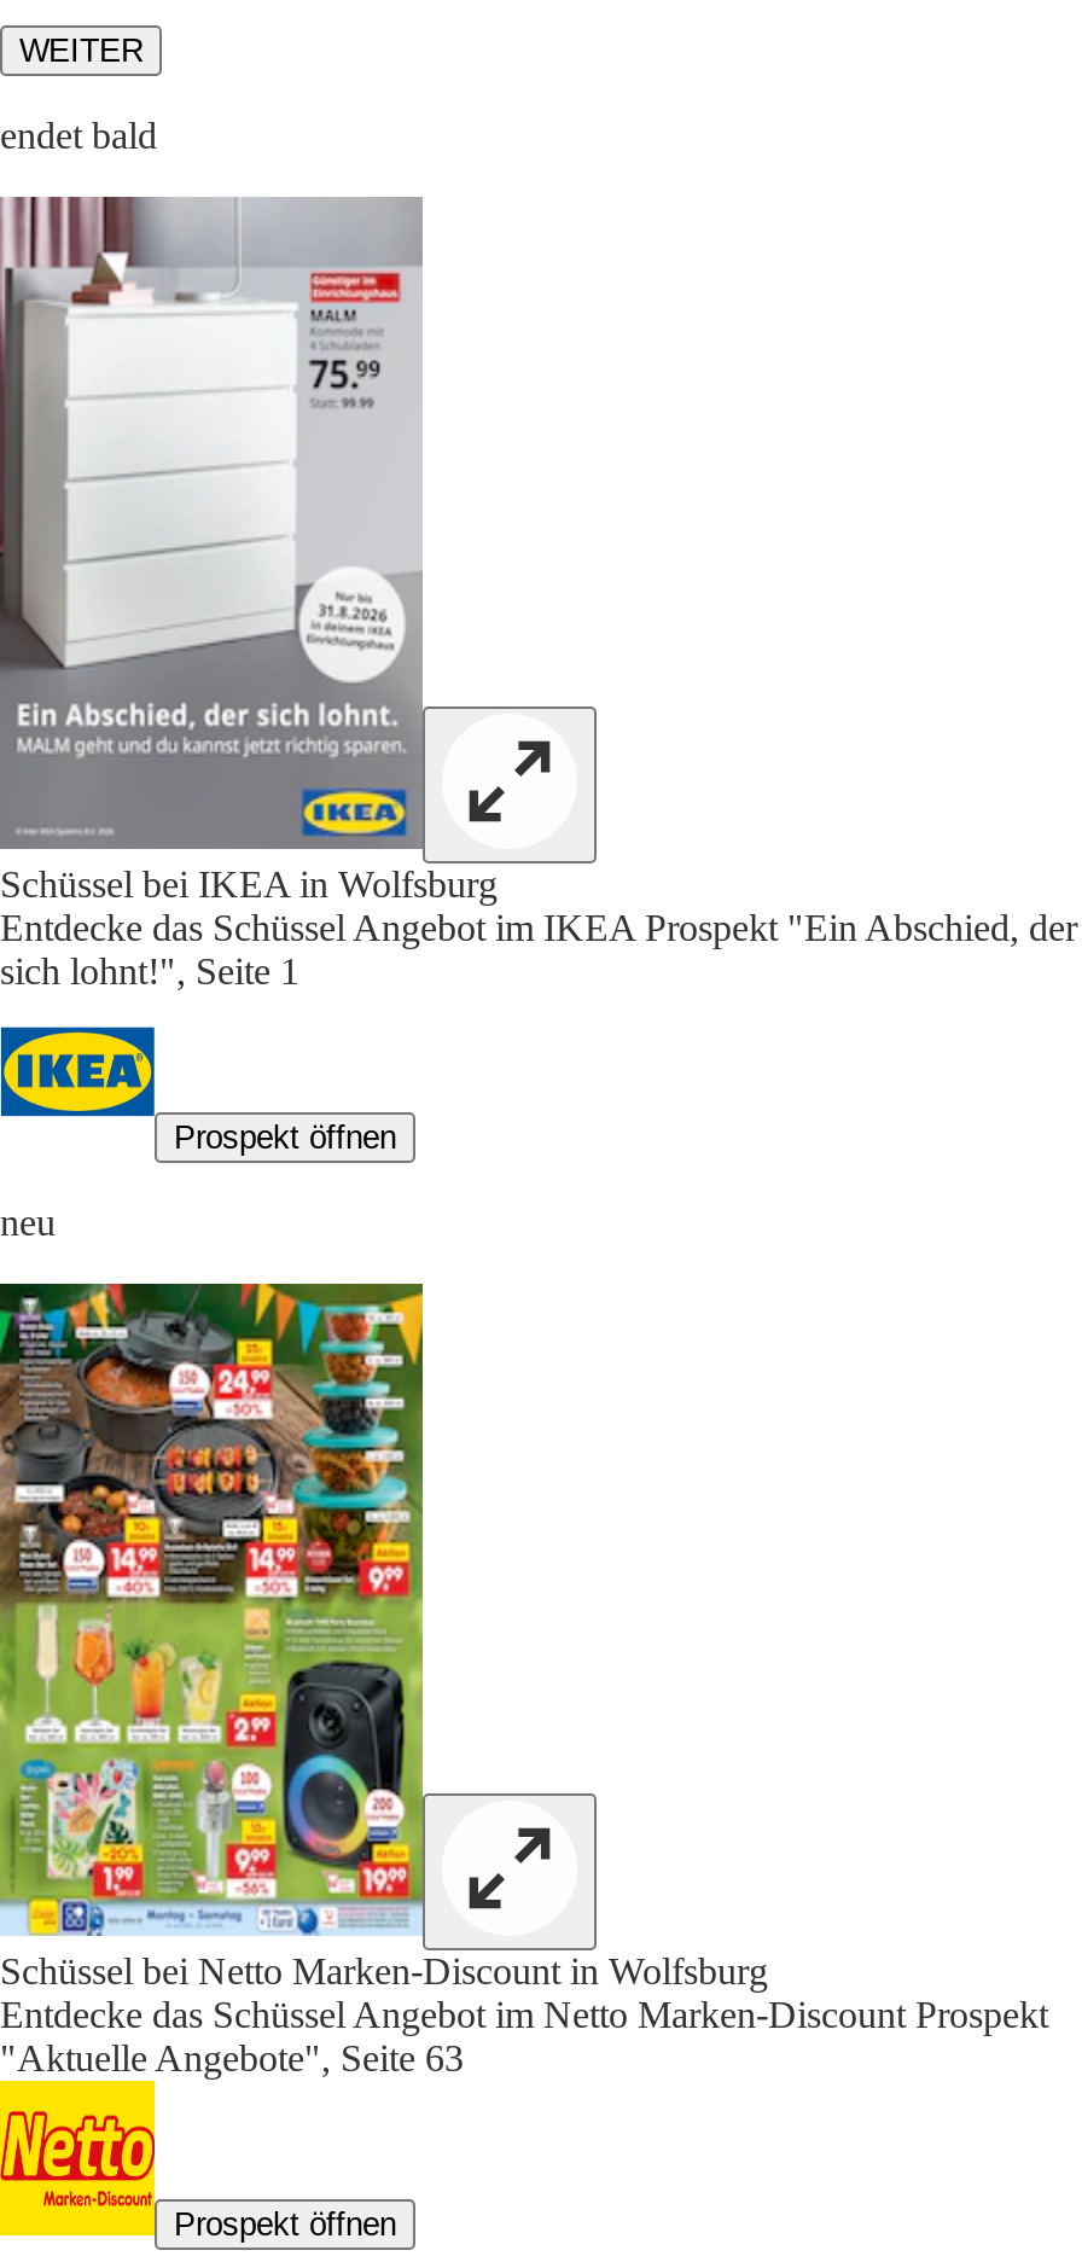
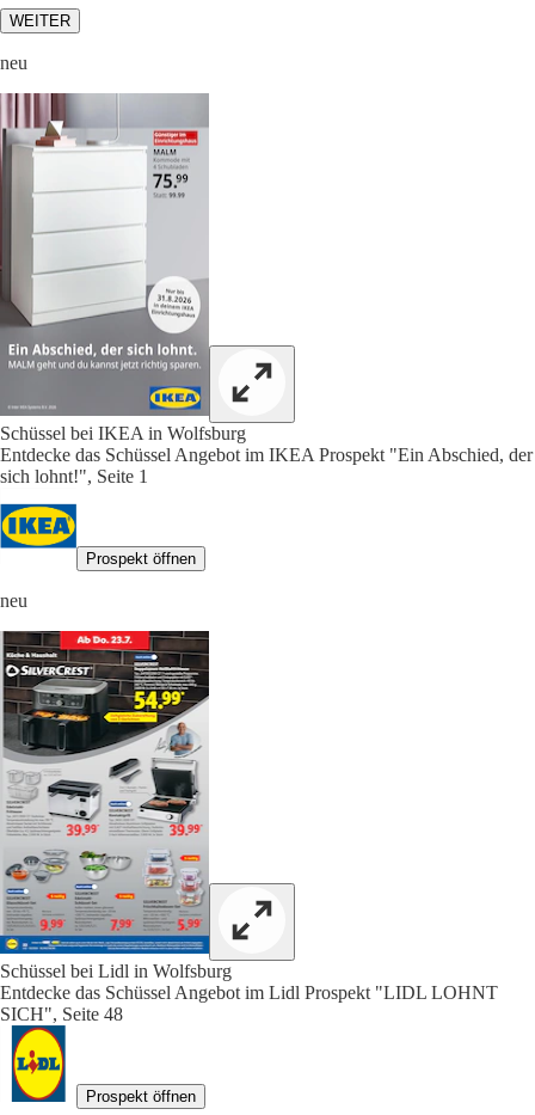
[0,114,157,155] endet bald -> [0,52,27,72] neu
[0,1281,1048,2077] [image] | Schüssel bei Netto Marken-Discount in Wolfsburg | Entdecke das Schüssel Angebot im Netto Marken-Discount Prospekt | "Aktuelle Angebote", Seite 63 -> [0,630,498,1024] [image] | Schüssel bei Lidl in Wolfsburg | Entdecke das Schüssel Angebot im Lidl Prospekt "LIDL LOHNT | SICH", Seite 48
[7,2095,157,2238] [image] -> [4,1033,76,1103] [image]

